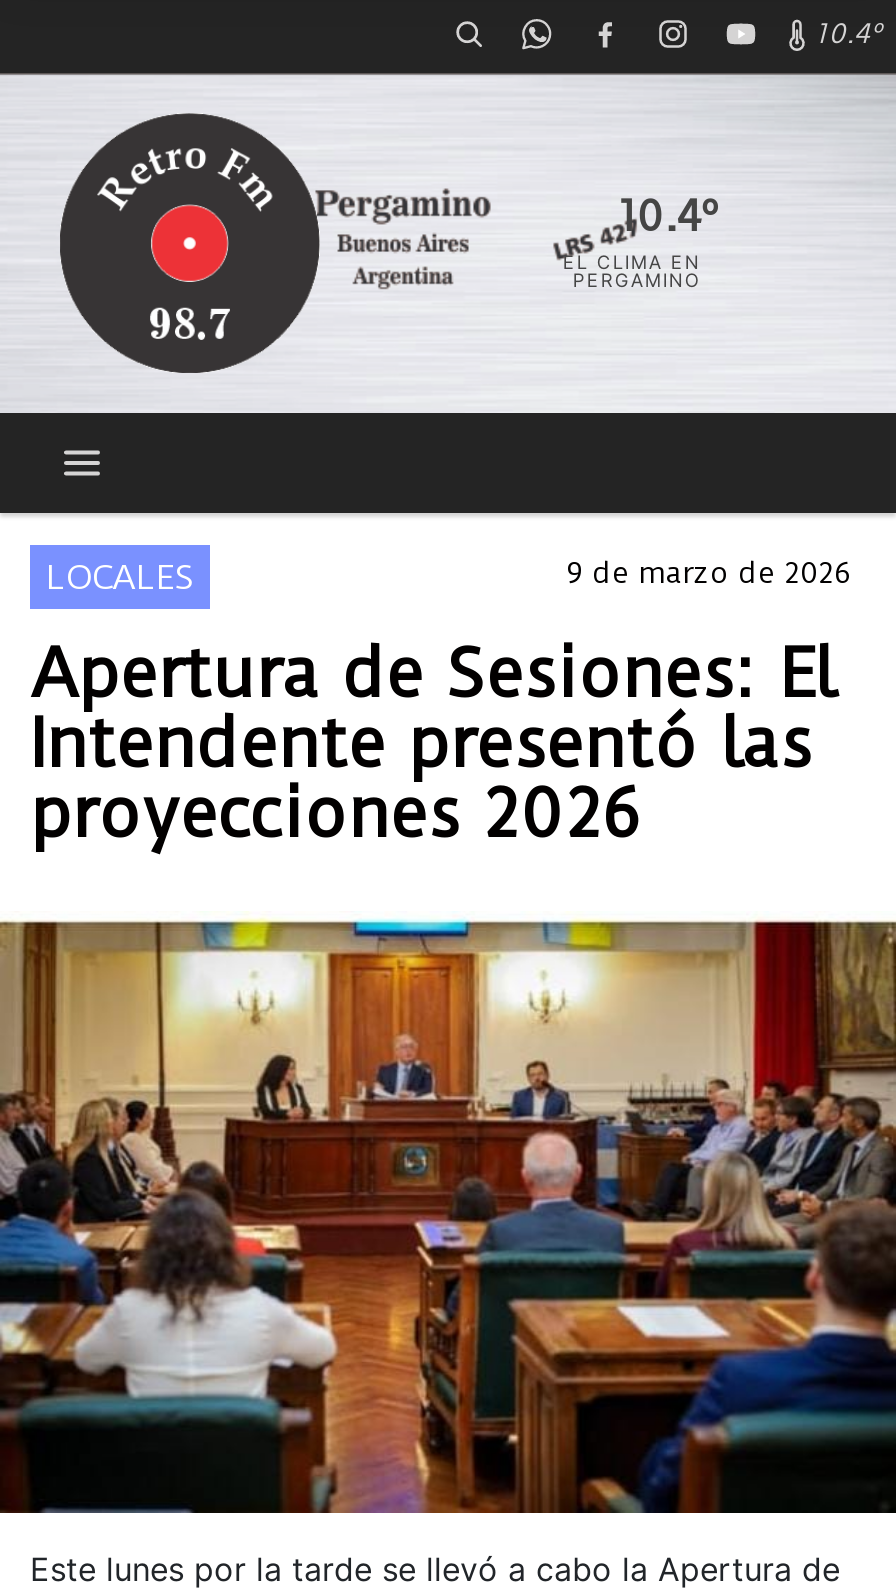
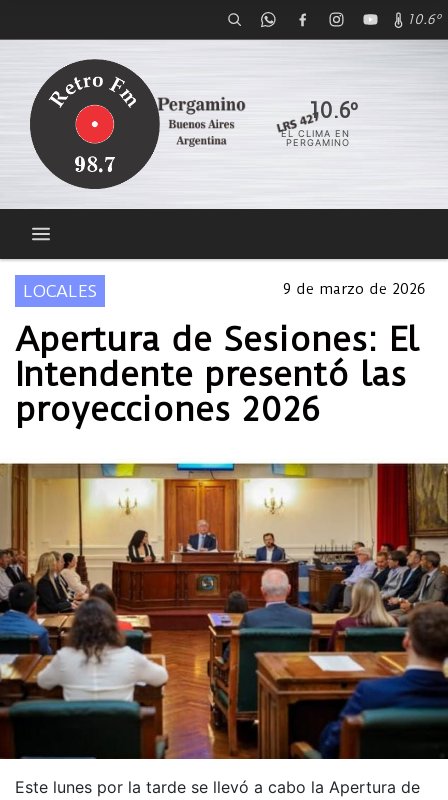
[814,17,880,49] 10.4º -> [407,11,440,27] 10.6º
[617,191,717,241] 10.4º -> [309,98,358,123] 10.6º

